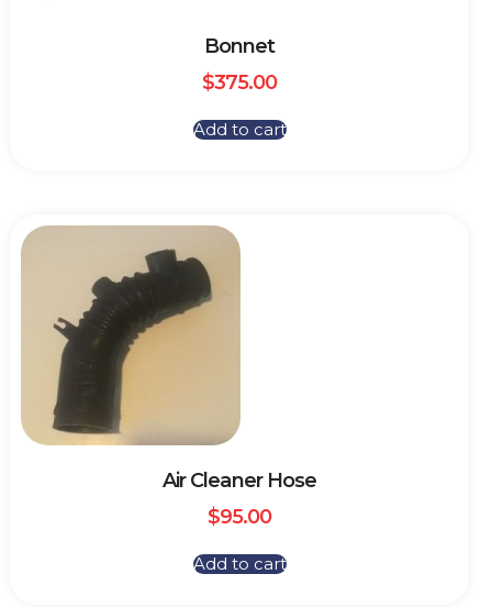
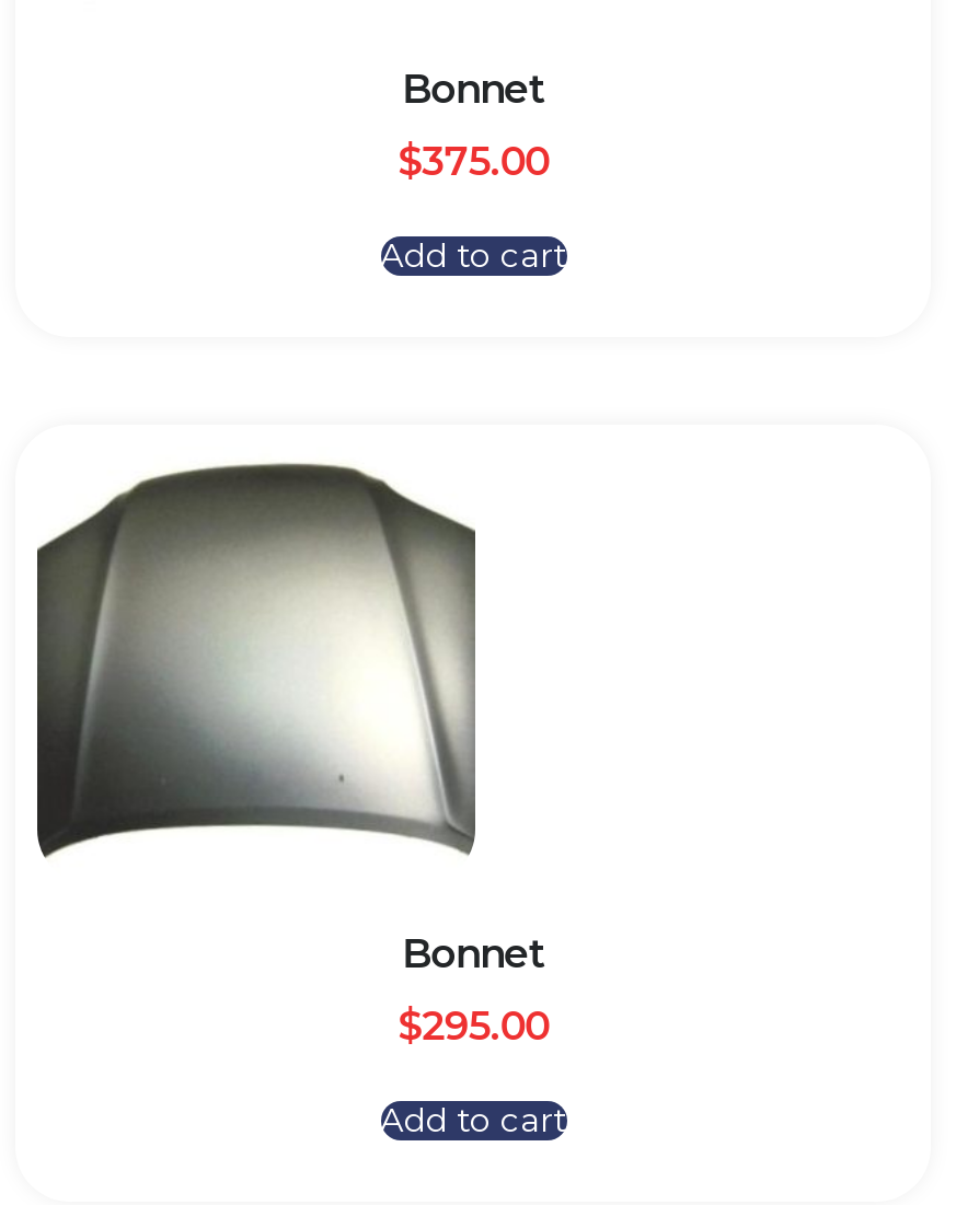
[20,224,317,492] [image] | Air Cleaner Hose -> [35,447,544,978] [image] | Bonnet
[207,505,272,529] $95.00 -> [398,1002,548,1050] $295.00

